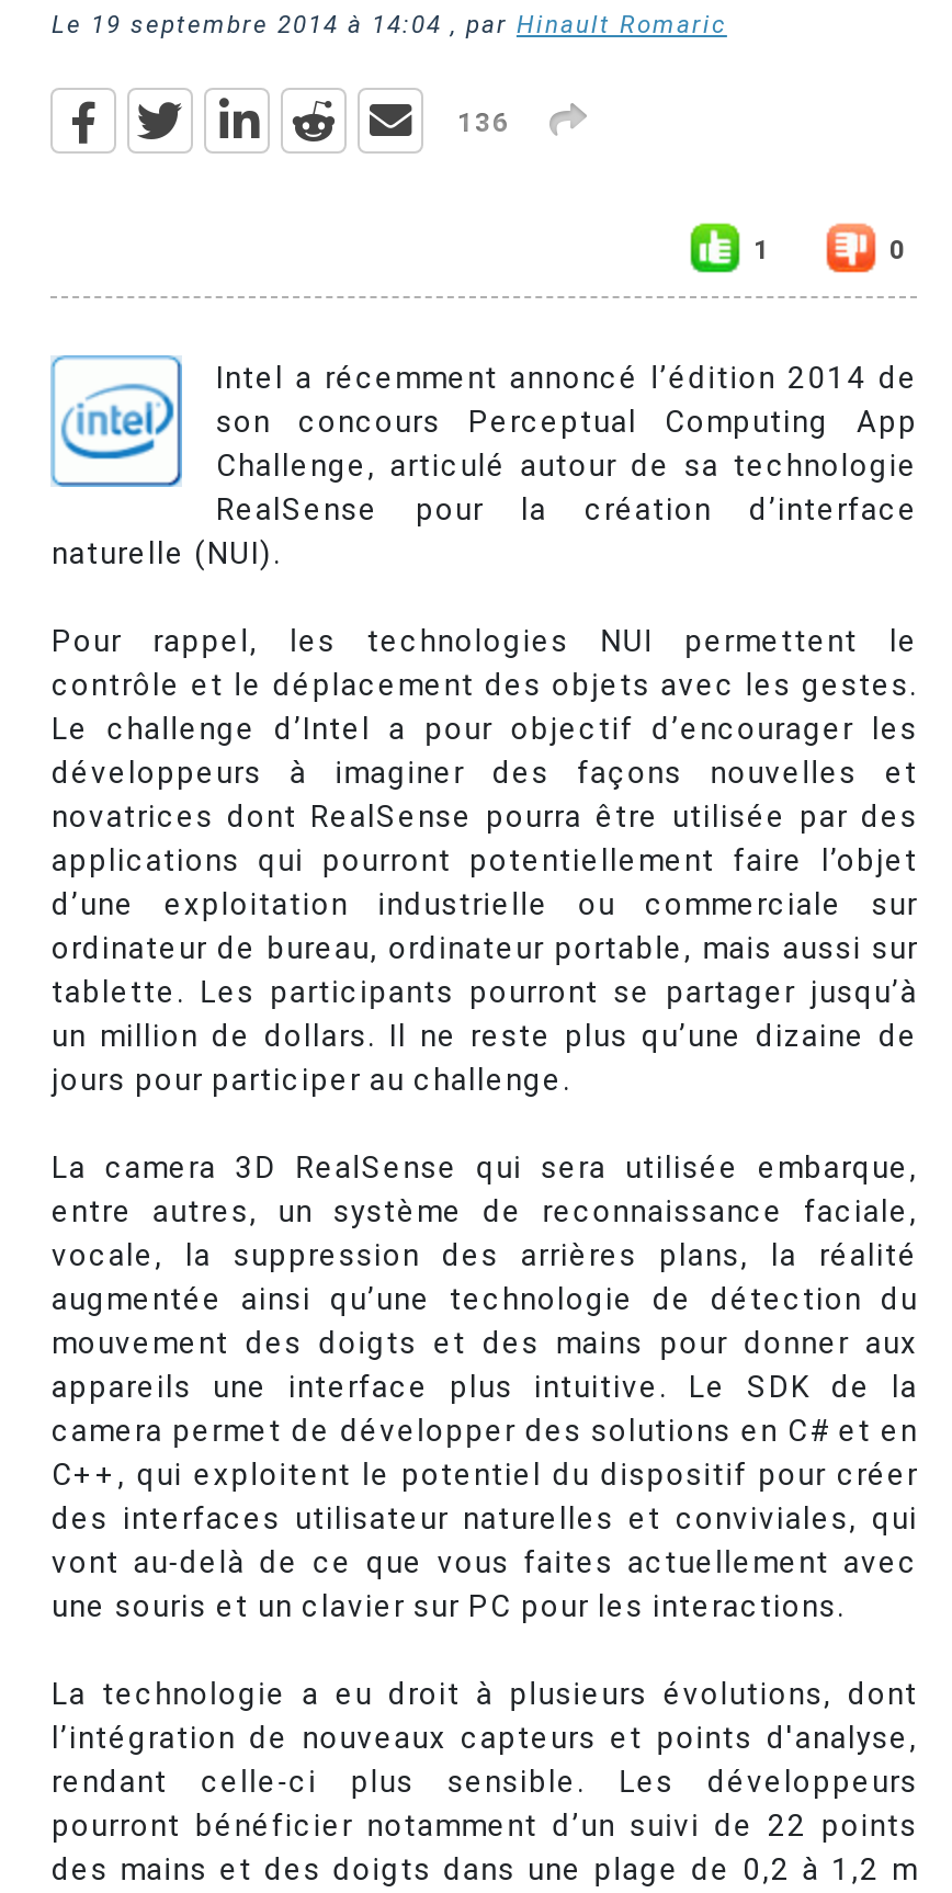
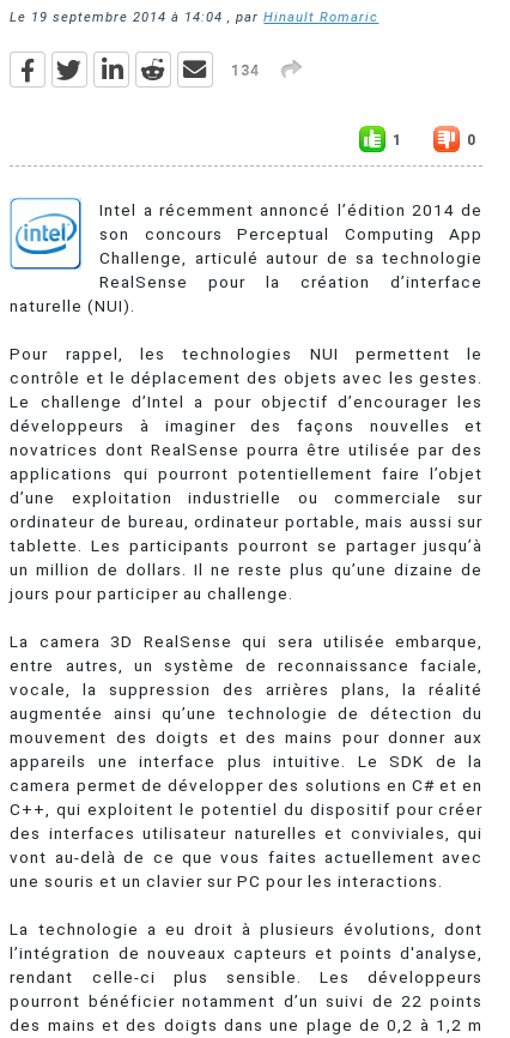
[457,108,510,139] 136 -> [232,63,260,80] 134

